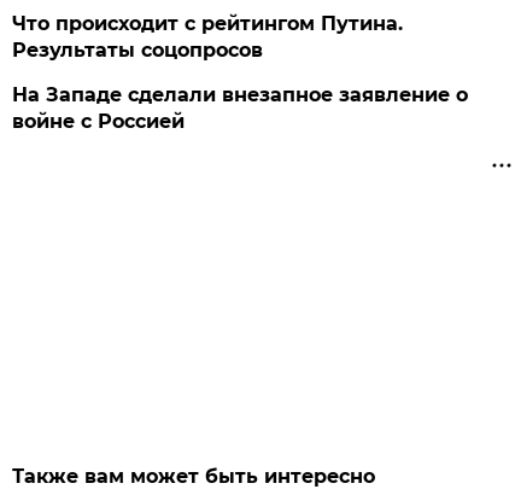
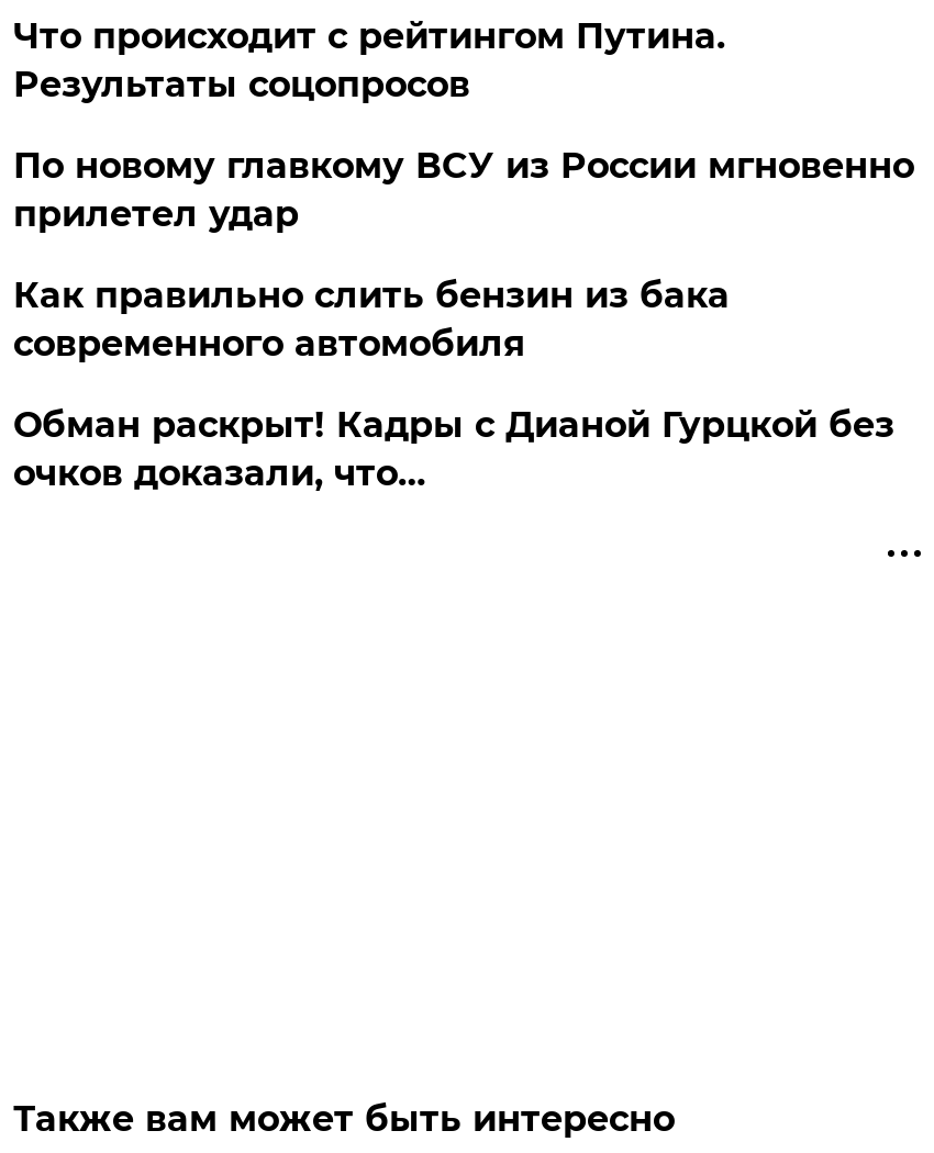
[13,83,468,133] На Западе сделали внезапное заявление о | войне с Россией -> [13,145,914,494] По новому главкому ВСУ из России мгновенно | прилетел удар | Как правильно слить бензин из бака | современного автомобиля | Обман раскрыт! Кадры с Дианой Гурцкой без | очков доказали, что…

